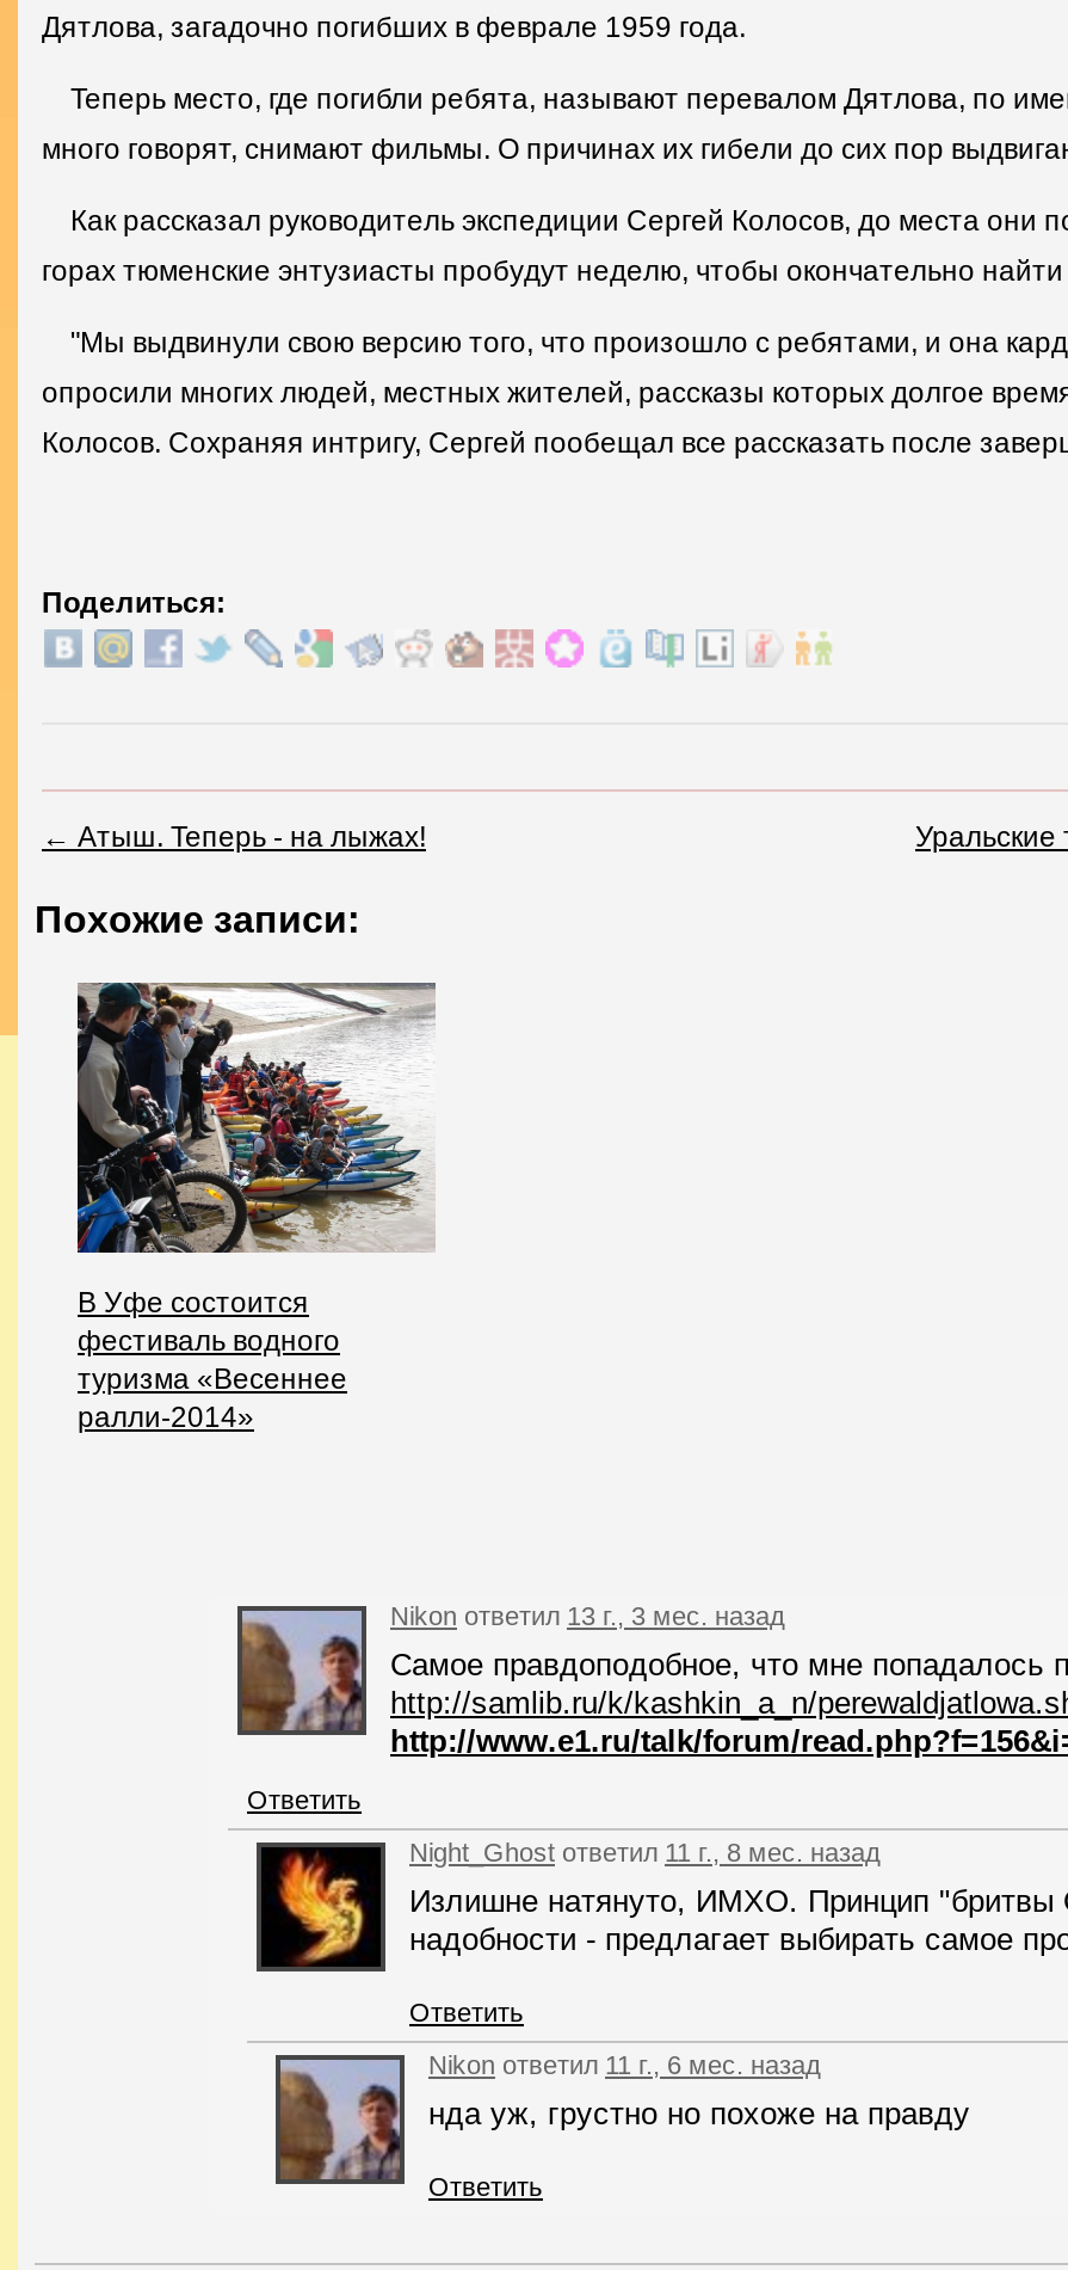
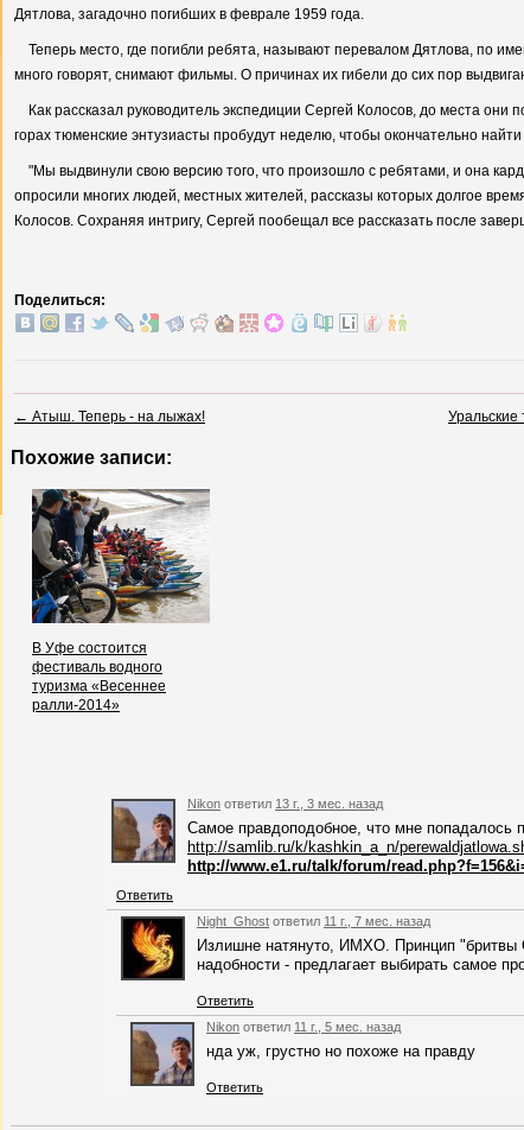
[409,1837,879,1865] Night_Ghost ответил 11 г., 8 мес. назад -> [197,913,430,928] Night_Ghost ответил 11 г., 7 мес. назад
[428,2049,820,2078] Nikon ответил 11 г., 6 мес. назад -> [206,1019,401,1033] Nikon ответил 11 г., 5 мес. назад

